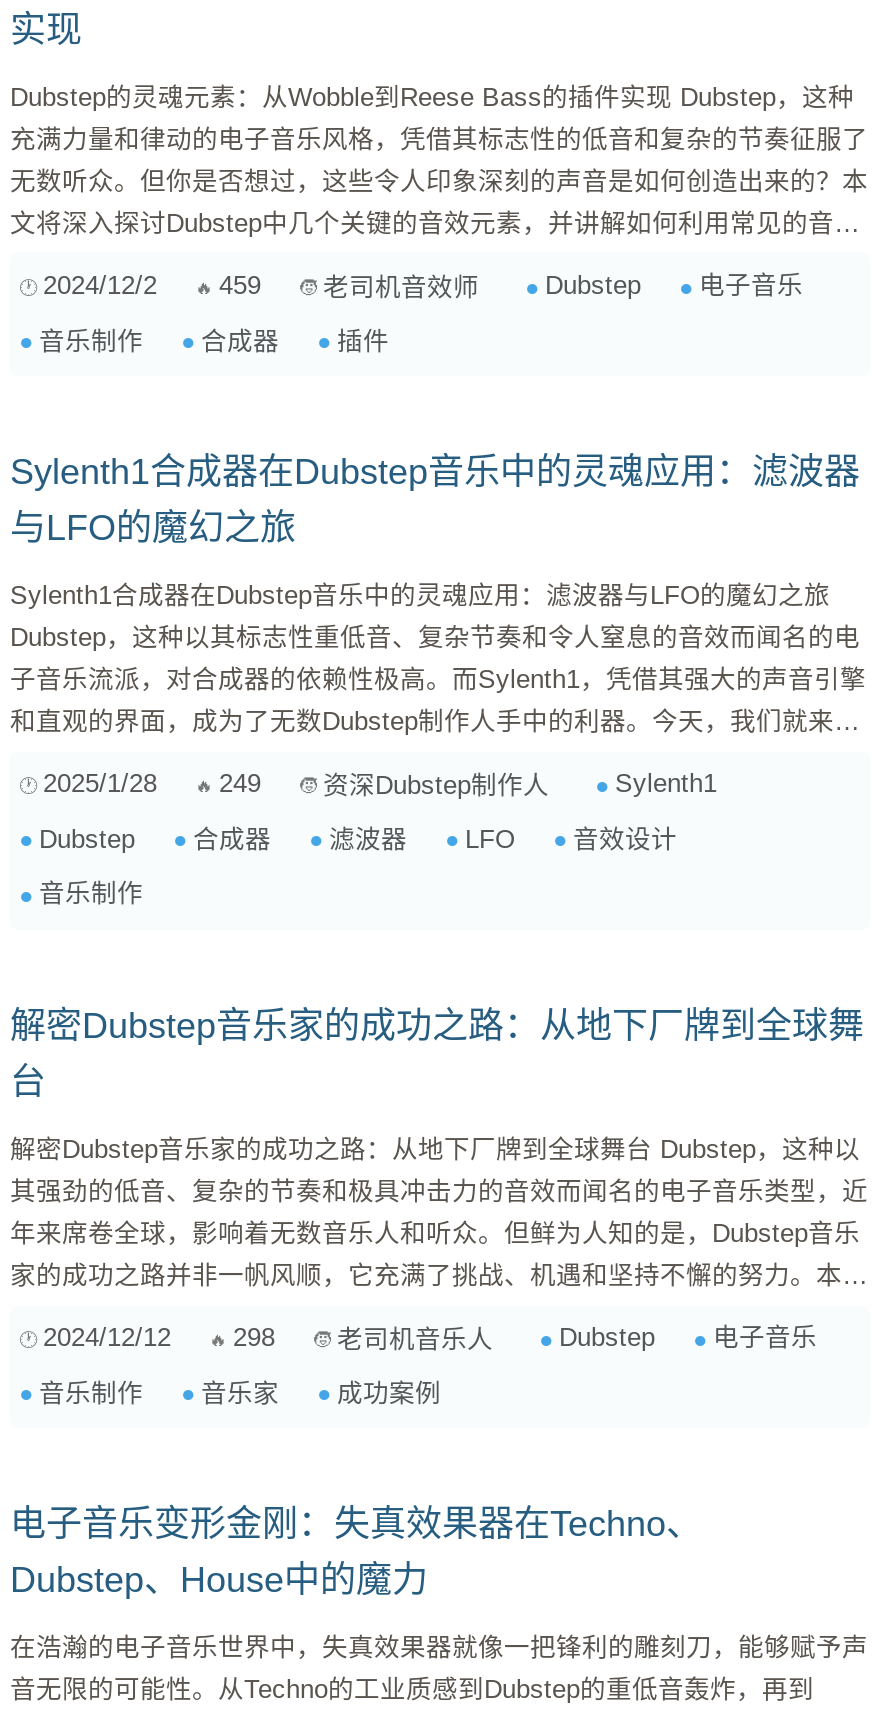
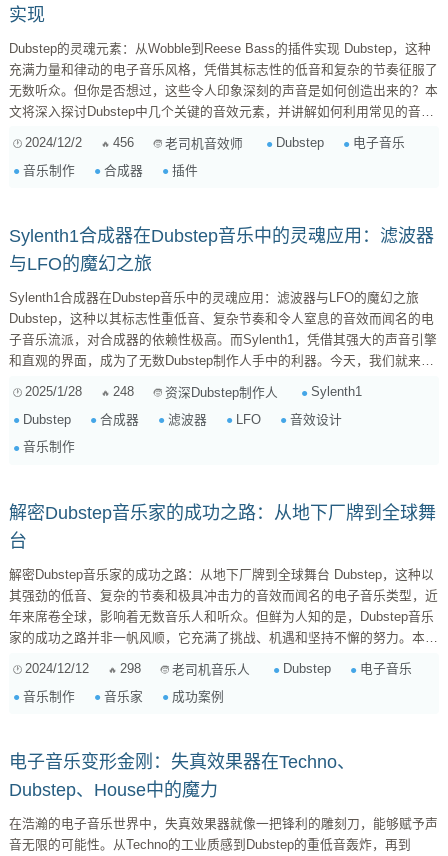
[219,270,261,300] 459 -> [113,135,134,150] 456
[219,768,261,798] 249 -> [113,384,134,399] 248

